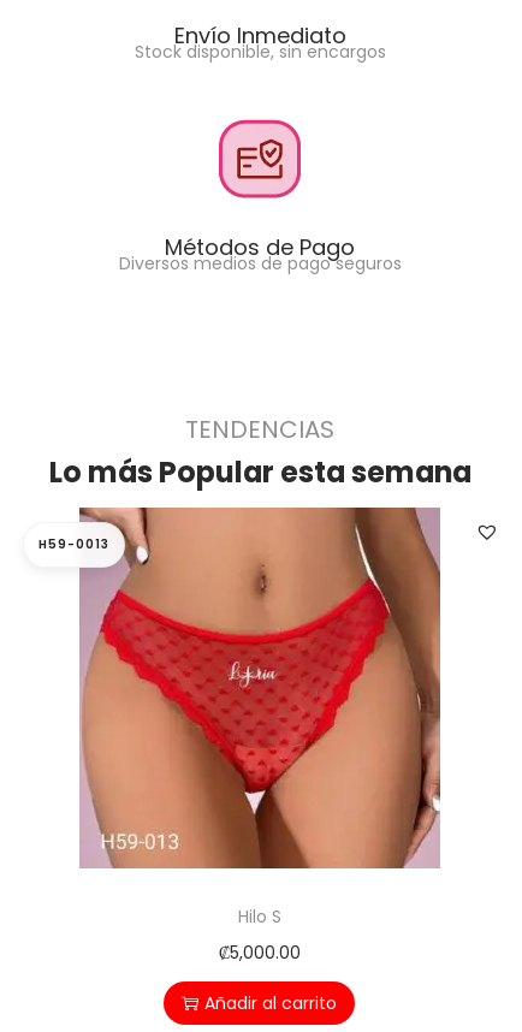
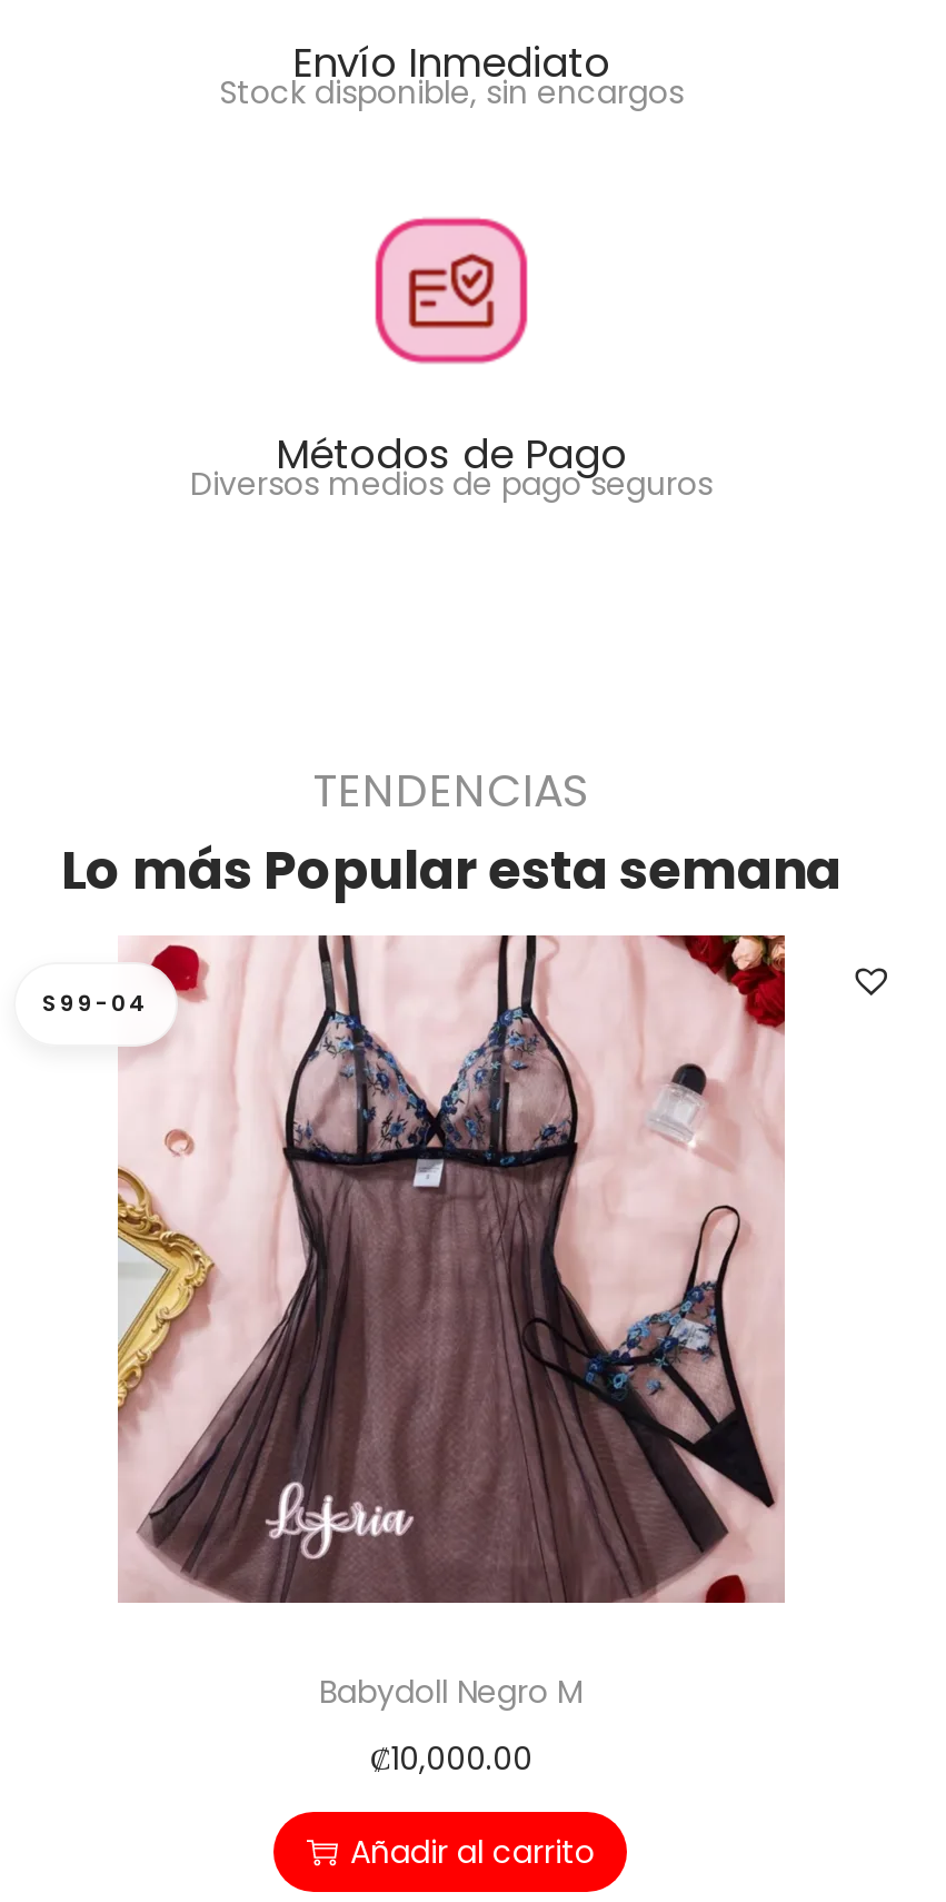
[38,506,440,870] [image] | H59-0013 -> [42,933,785,1605] [image] | S99-04
[238,904,281,928] Hilo S -> [319,1669,584,1714] Babydoll Negro M
[219,940,301,964] ₡5,000.00 -> [370,1736,532,1780] ₡10,000.00

